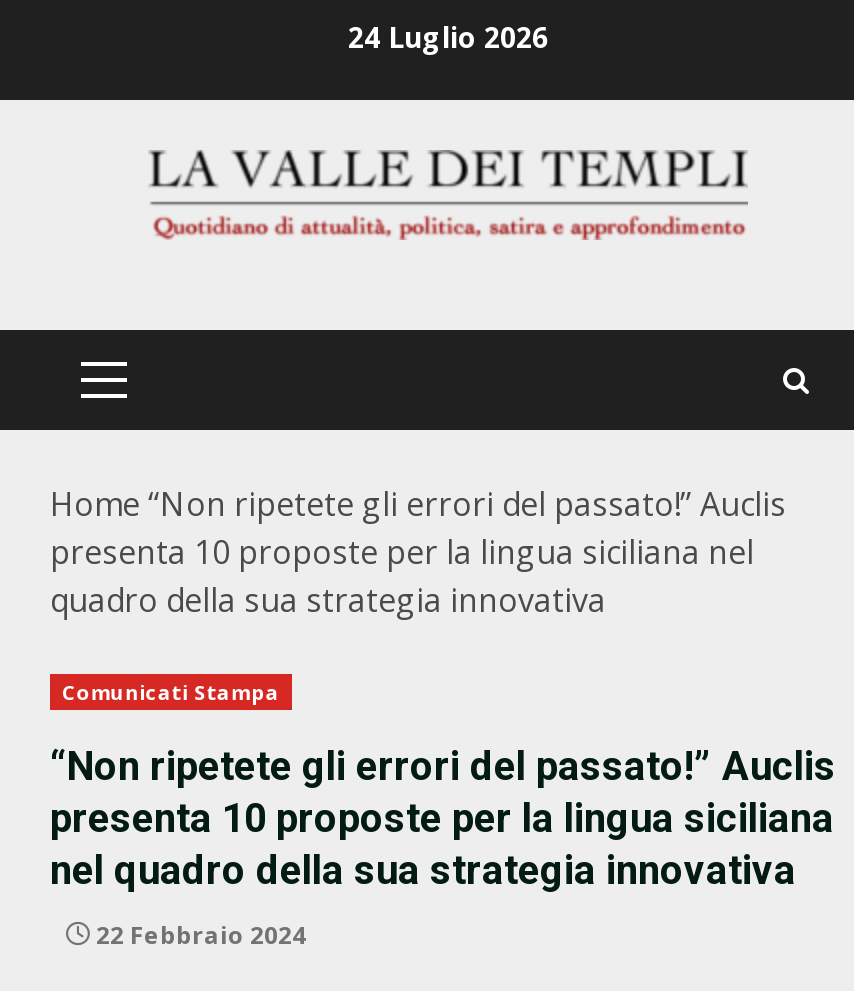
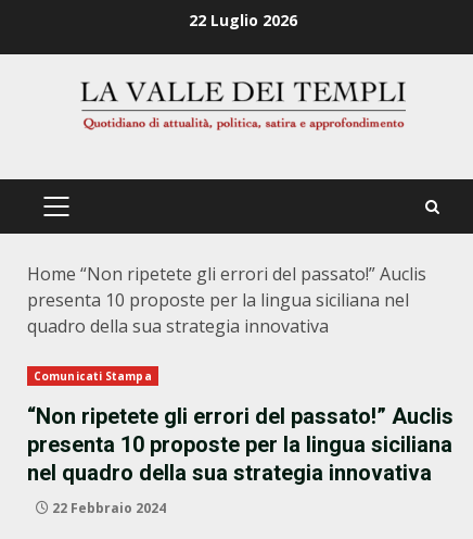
[348,17,548,55] 24 Luglio 2026 -> [189,9,297,30] 22 Luglio 2026

